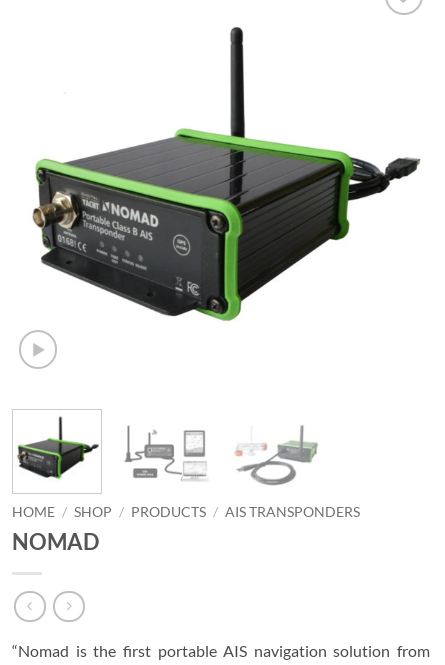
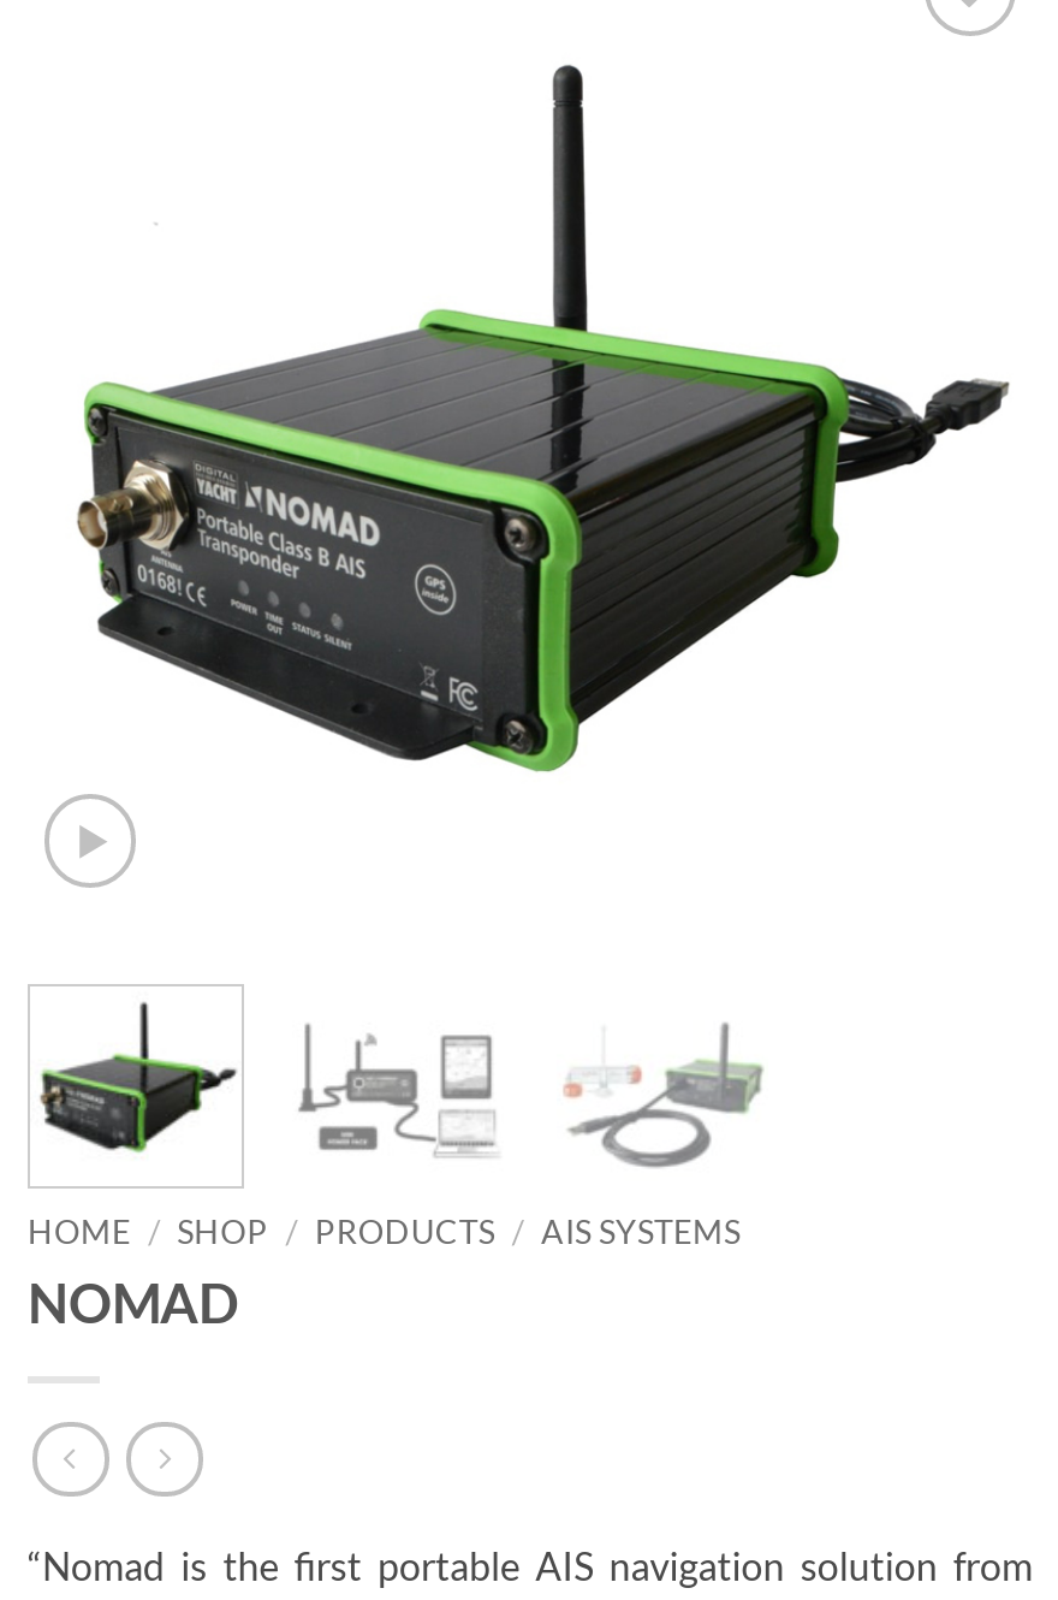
[12,504,360,520] HOME / SHOP / PRODUCTS / AIS TRANSPONDERS -> [28,1213,741,1251] HOME / SHOP / PRODUCTS / AIS SYSTEMS

